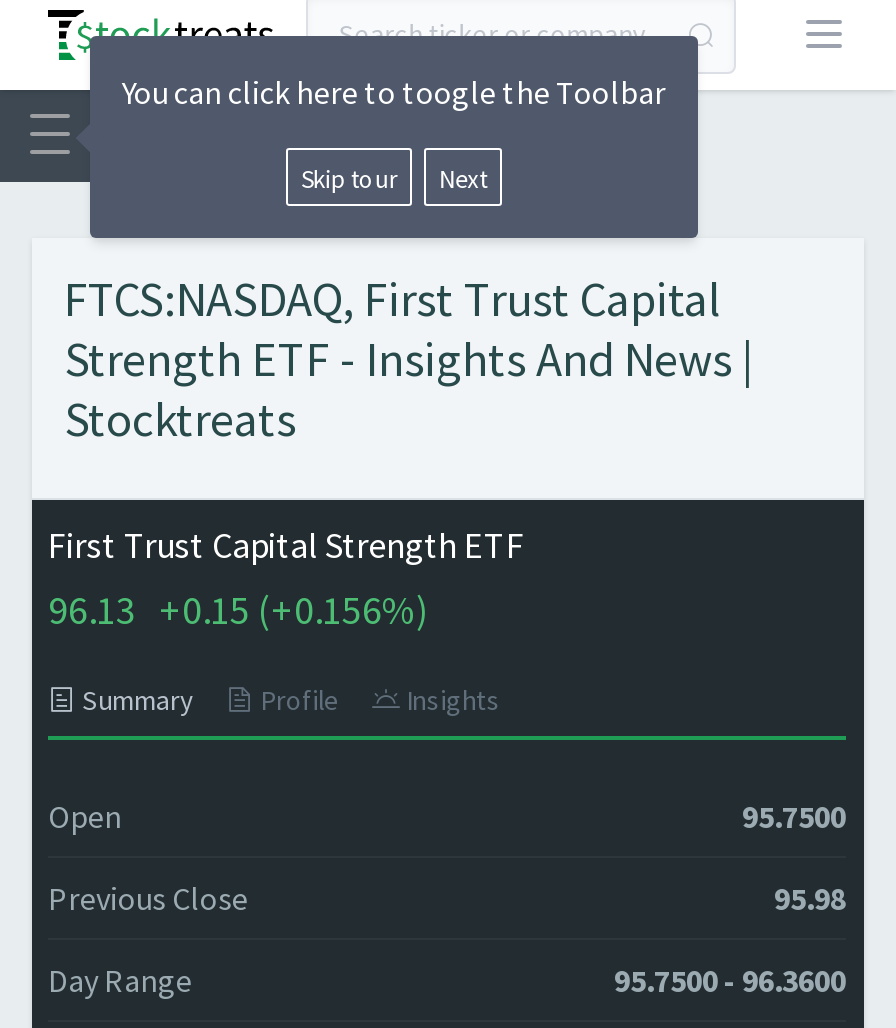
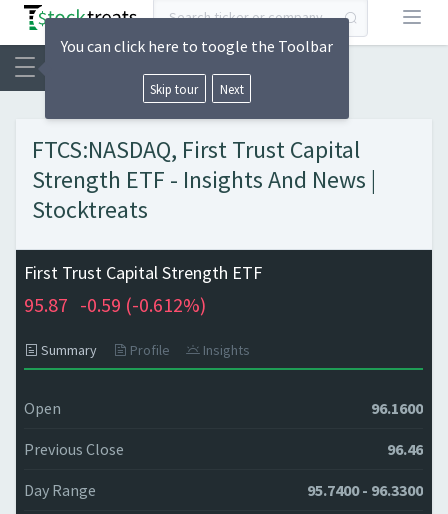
[48,584,428,634] 96.13 +0.15 (+0.156%) -> [24,292,206,317] 95.87 -0.59 (-0.612%)
[742,796,846,836] 95.7500 -> [371,398,423,418] 96.1600
[774,878,846,918] 95.98 -> [387,439,423,459] 96.46
[614,960,846,1000] 95.7500 - 96.3600 -> [307,480,423,500] 95.7400 - 96.3300

